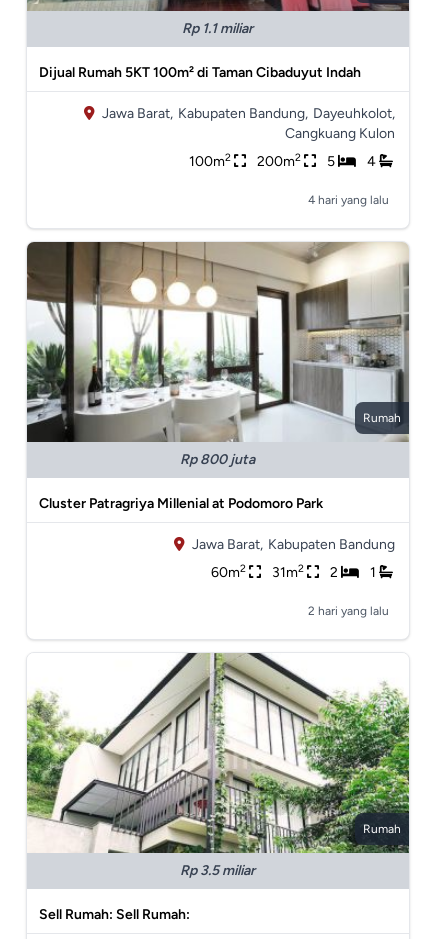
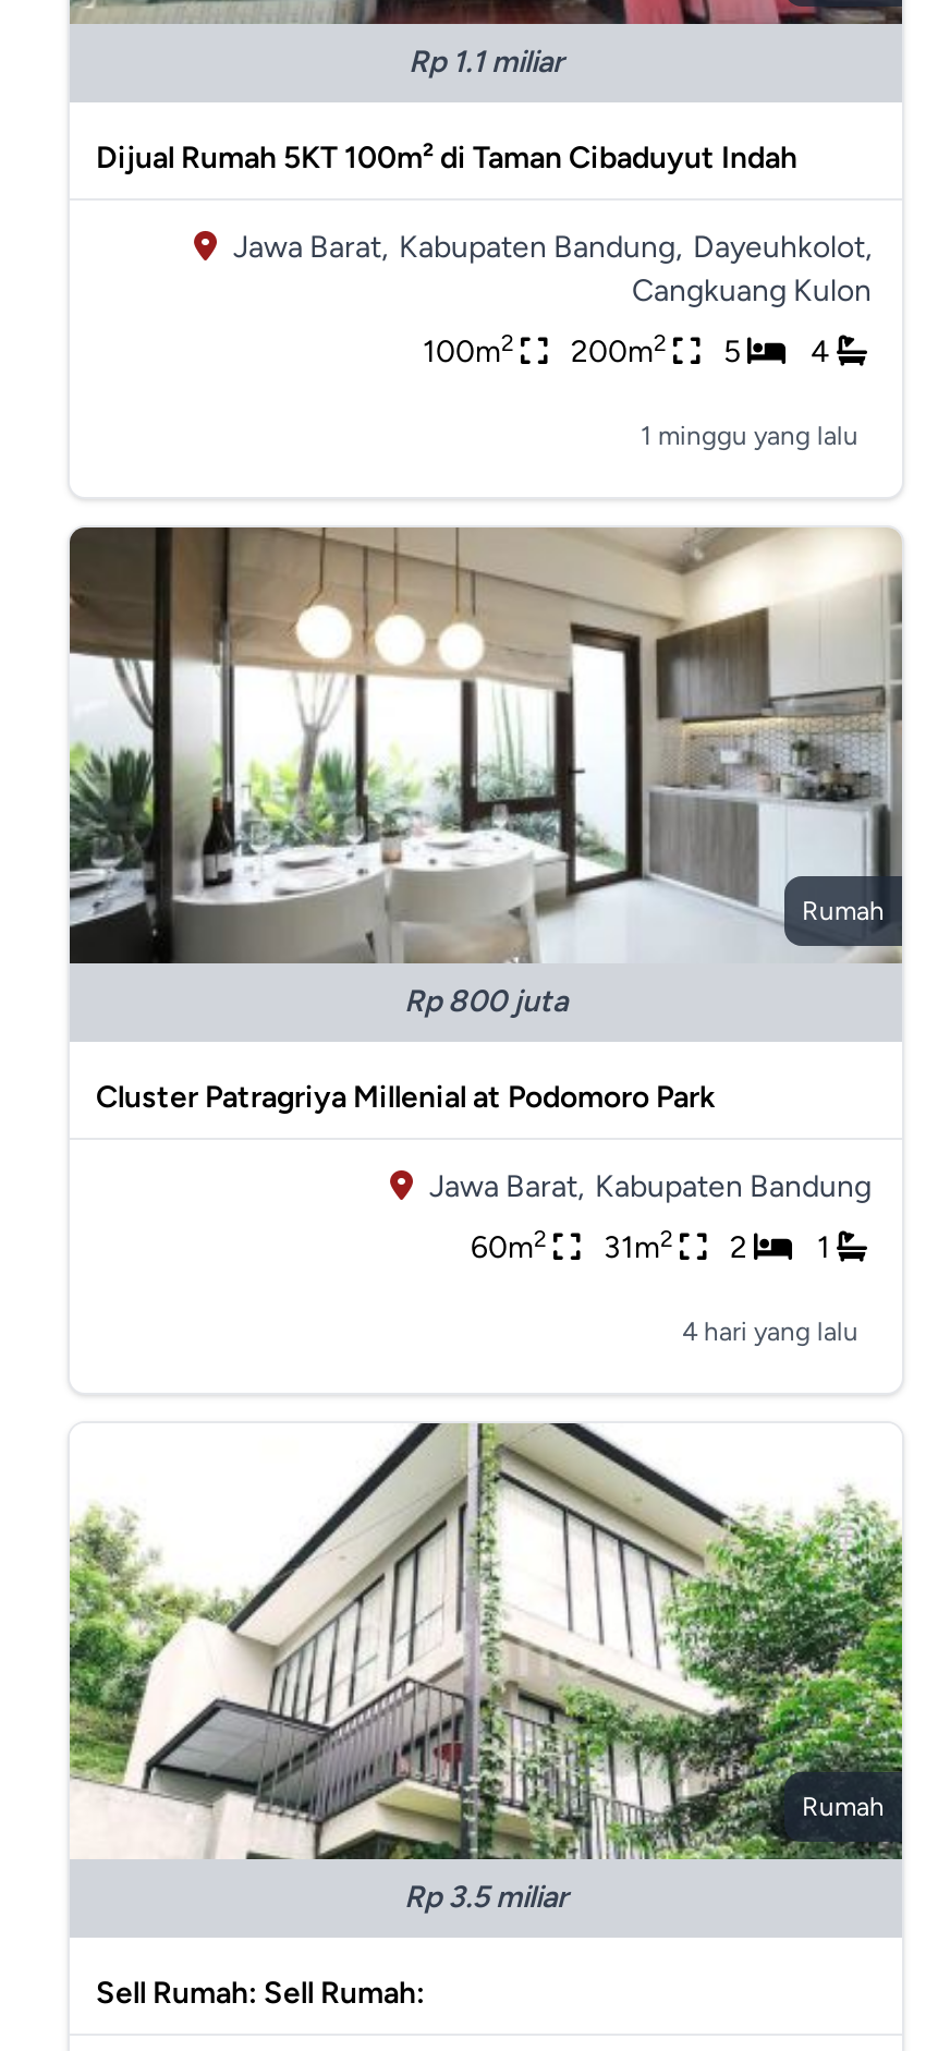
none -> [640,421,858,451] 1 minggu yang lalu
moved [308,193,389,207] -> [682,1316,858,1347]: 4 hari yang lalu
[308,604,389,618] 2 hari yang lalu -> none

